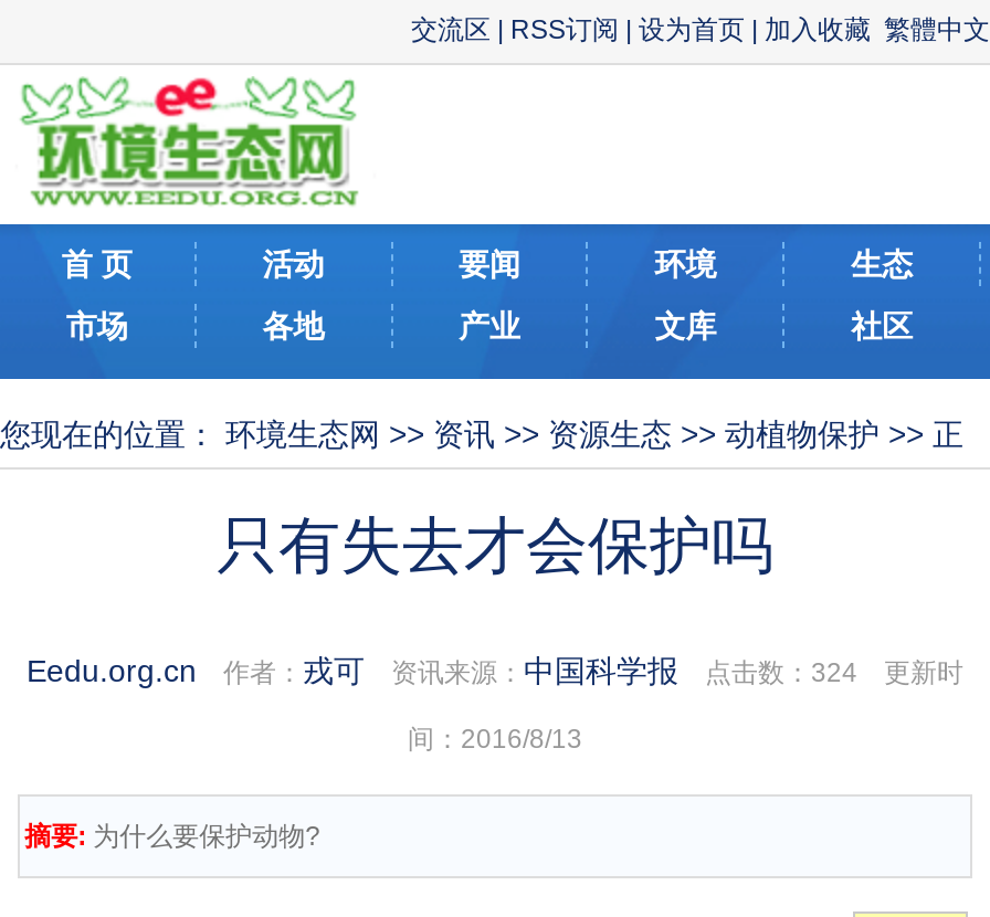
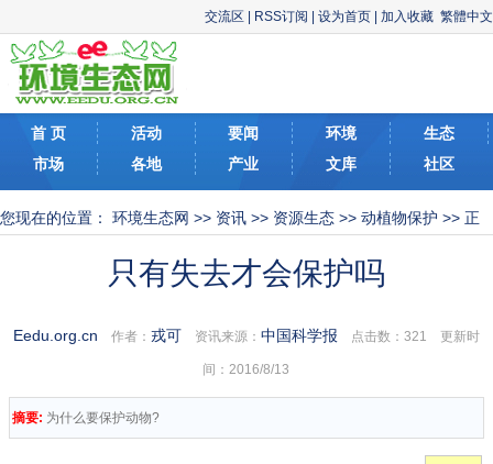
[27,653,963,688] Eedu.org.cn作者：戎可资讯来源：中国科学报点击数：324 更新时 -> [13,327,480,344] Eedu.org.cn作者：戎可资讯来源：中国科学报点击数：321 更新时

